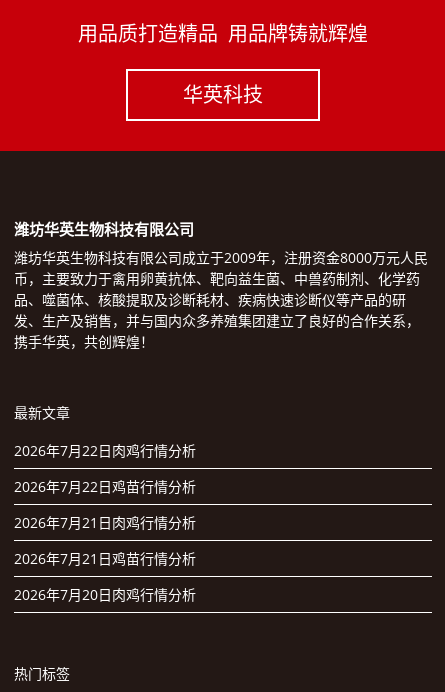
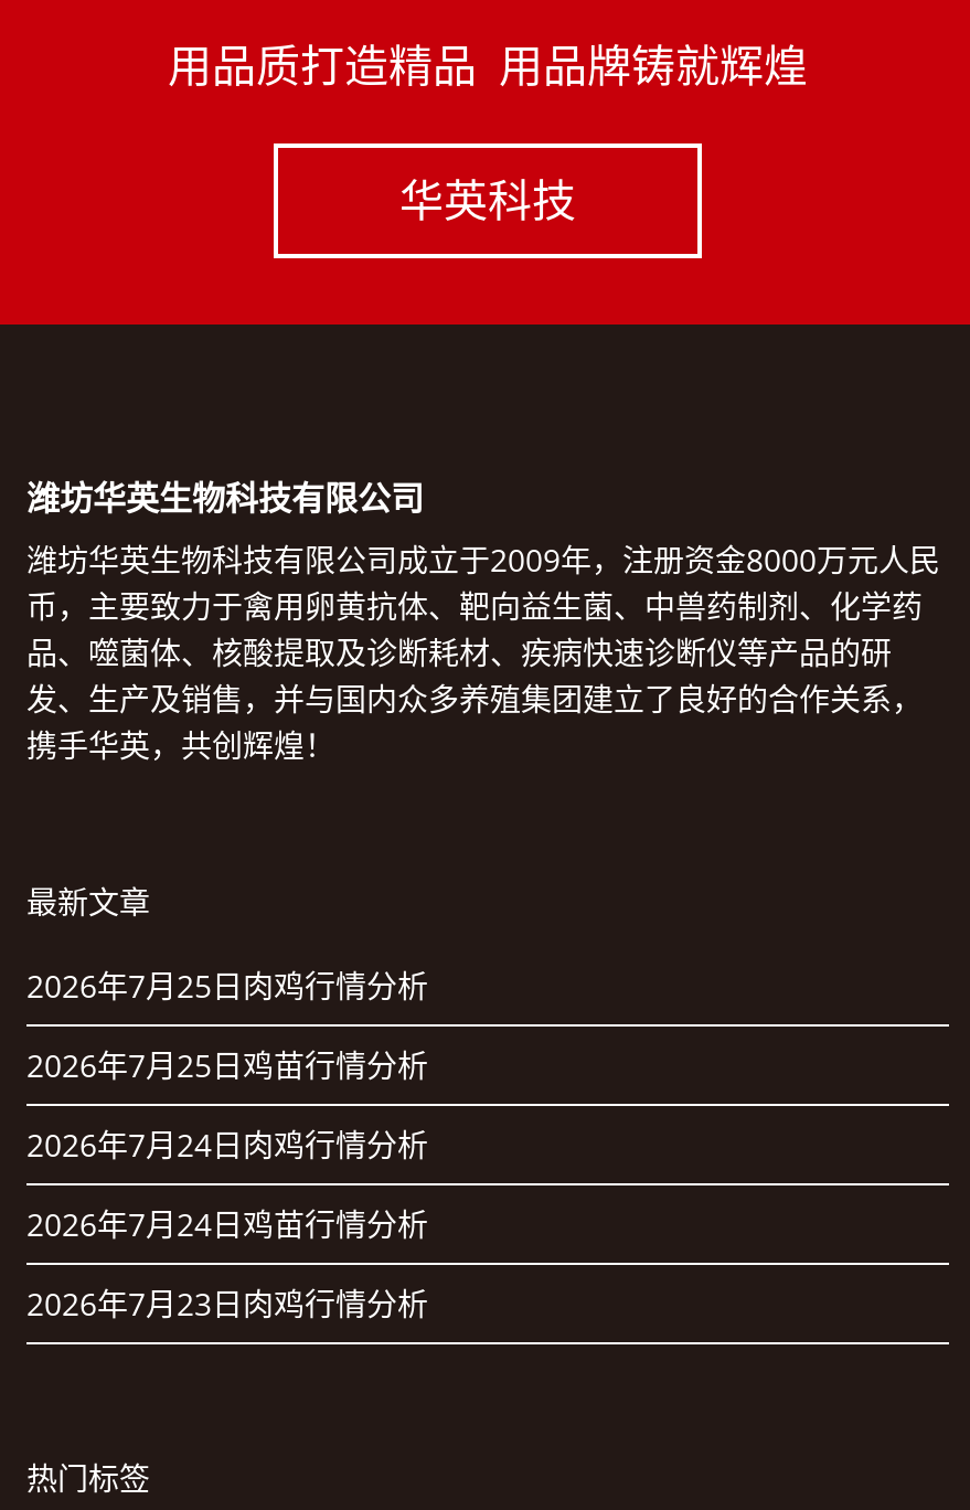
[14,441,196,460] 2026年7月22日肉鸡行情分析 -> [26,965,428,1007] 2026年7月25日肉鸡行情分析
[14,477,196,496] 2026年7月22日鸡苗行情分析 -> [26,1044,428,1086] 2026年7月25日鸡苗行情分析
[14,513,196,532] 2026年7月21日肉鸡行情分析 -> [26,1124,428,1166] 2026年7月24日肉鸡行情分析
[14,549,196,568] 2026年7月21日鸡苗行情分析 -> [26,1203,428,1245] 2026年7月24日鸡苗行情分析
[14,585,196,604] 2026年7月20日肉鸡行情分析 -> [26,1283,428,1325] 2026年7月23日肉鸡行情分析

